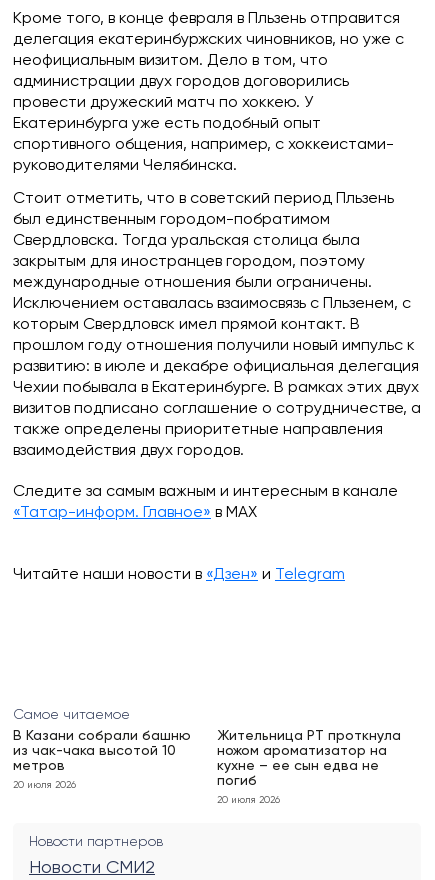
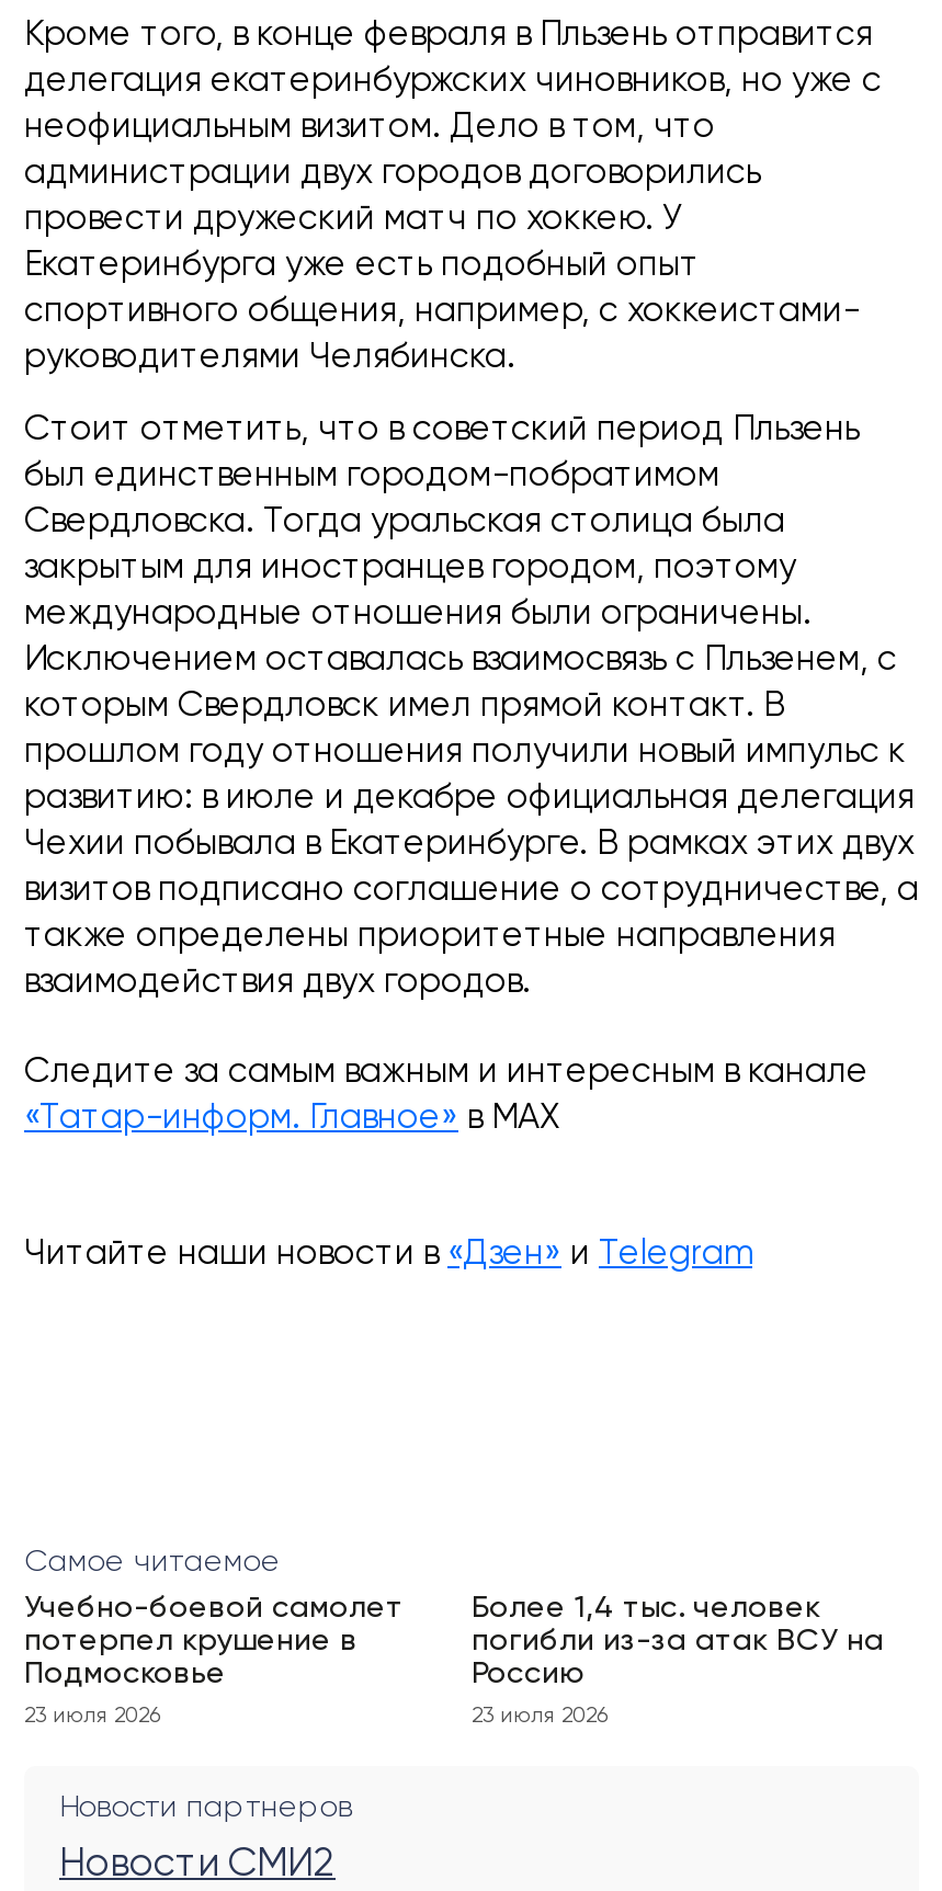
[13,729,191,773] В Казани собрали башню | из чак-чака высотой 10 | метров -> [24,1593,404,1689] Учебно-боевой самолет | потерпел крушение в | Подмосковье
[217,729,401,788] Жительница РТ проткнула | ножом ароматизатор на | кухне – ее сын едва не | погиб -> [472,1593,884,1689] Более 1,4 тыс. человек | погибли из-за атак ВСУ на | Россию
[13,780,76,790] 20 июля 2026 -> [24,1705,160,1727] 23 июля 2026
[217,795,280,805] 20 июля 2026 -> [472,1705,608,1727] 23 июля 2026

